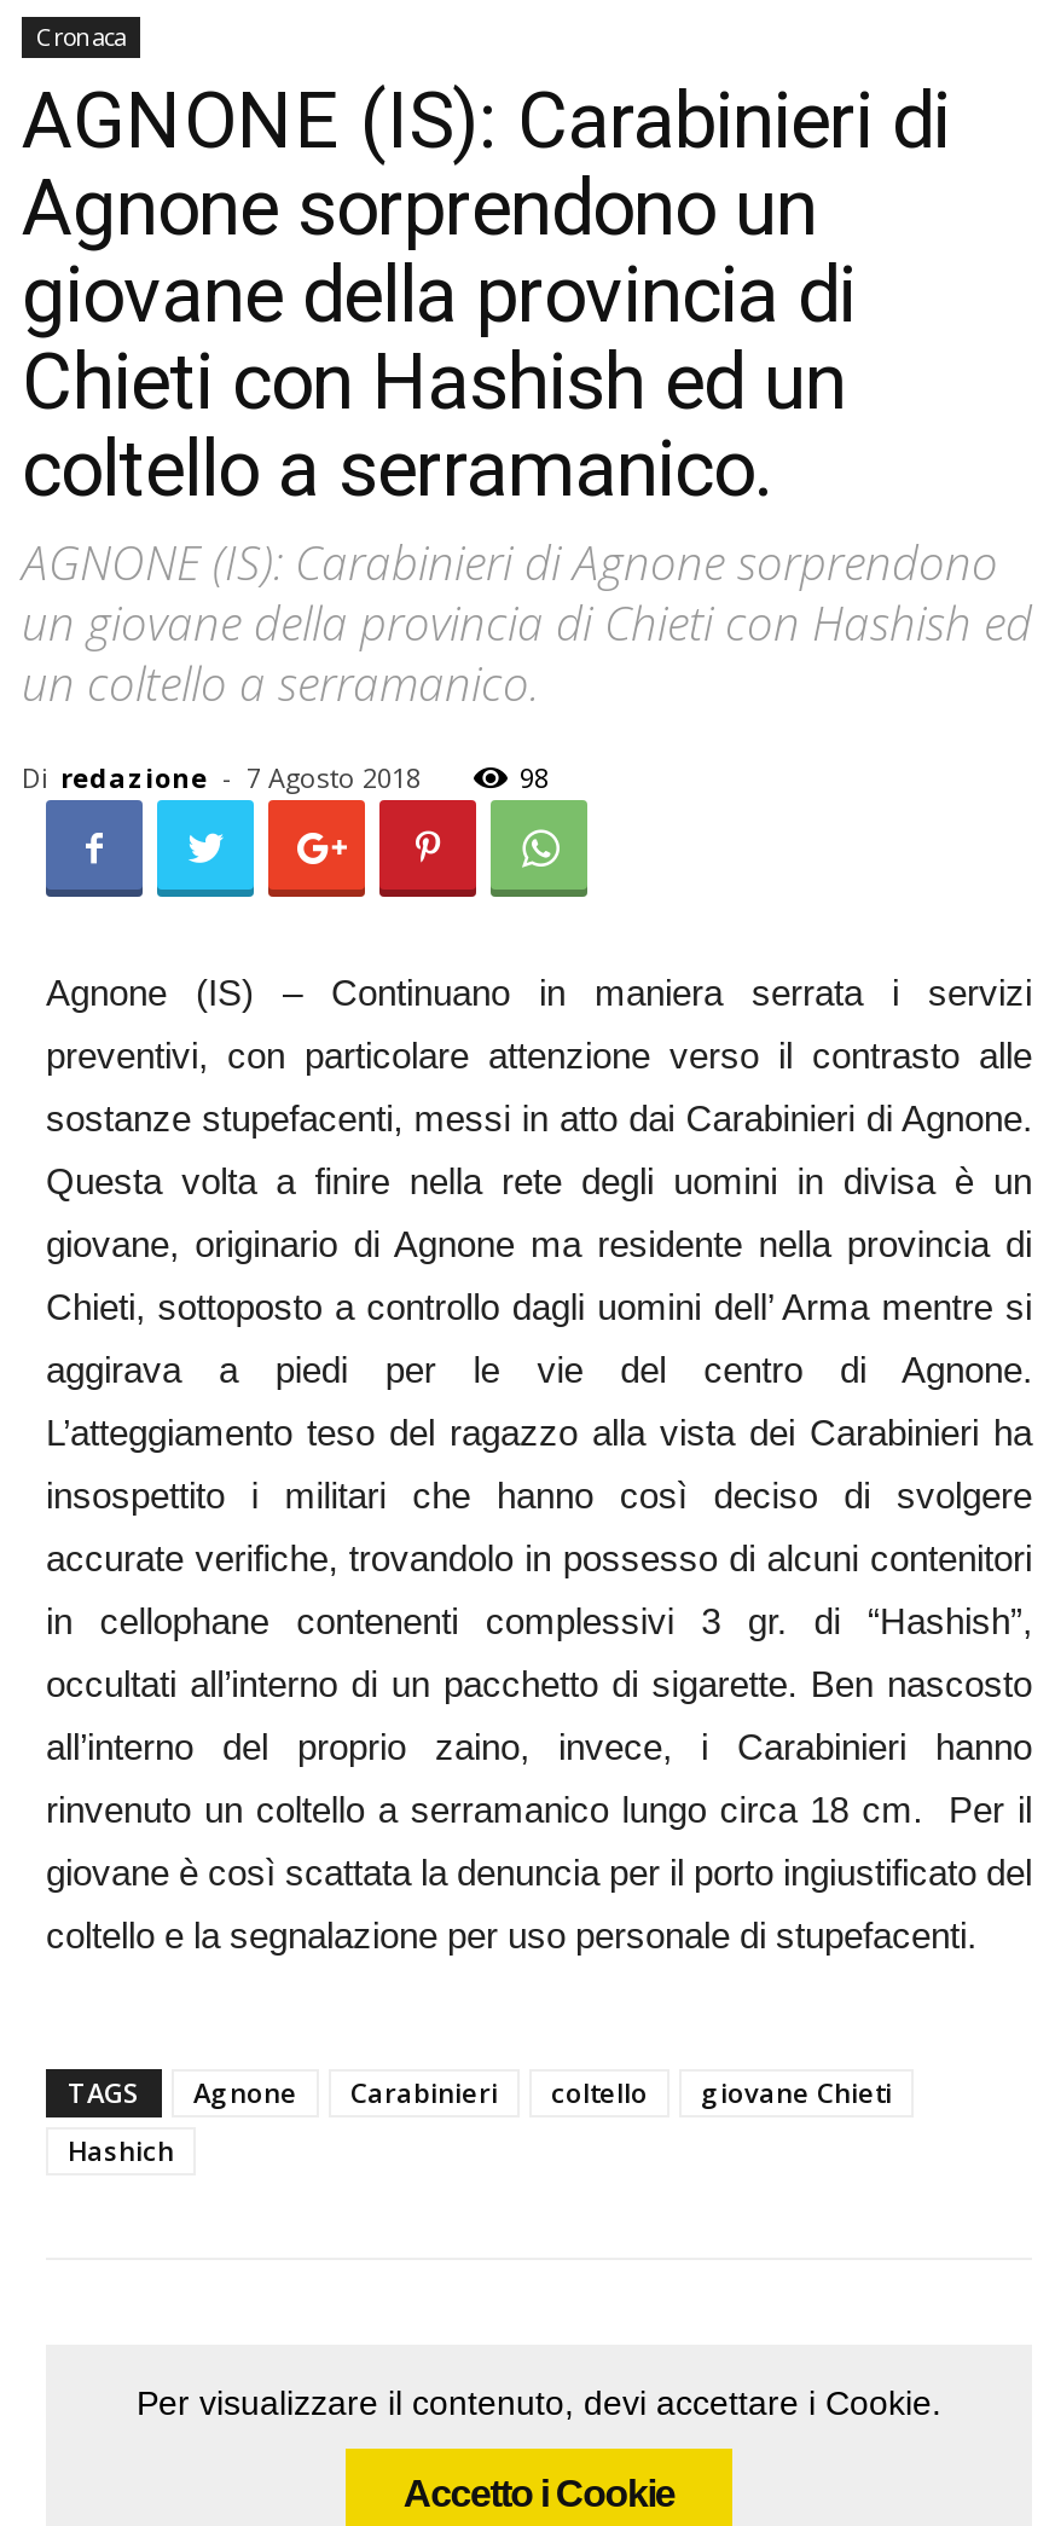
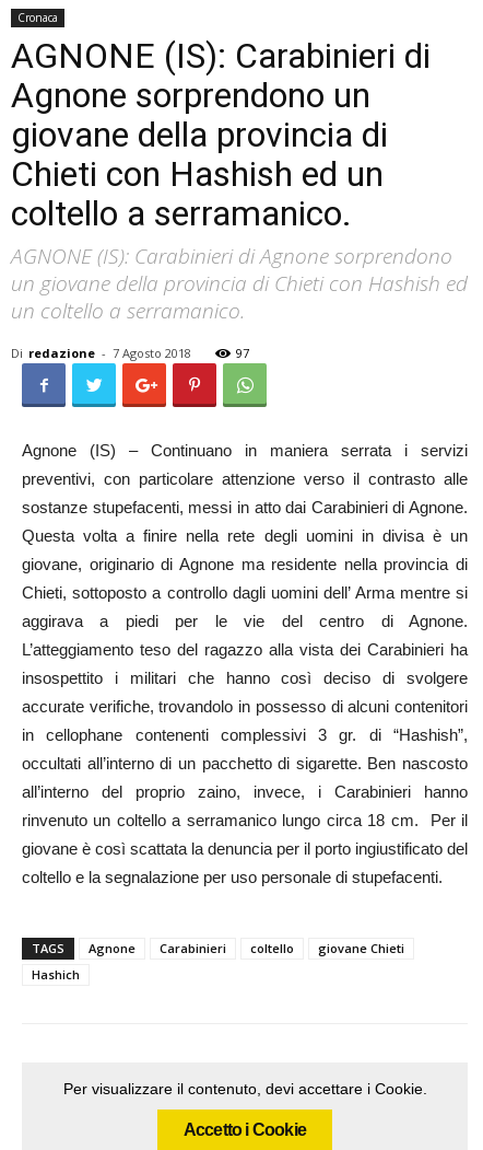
[520,759,549,795] 98 -> [236,345,249,361] 97

